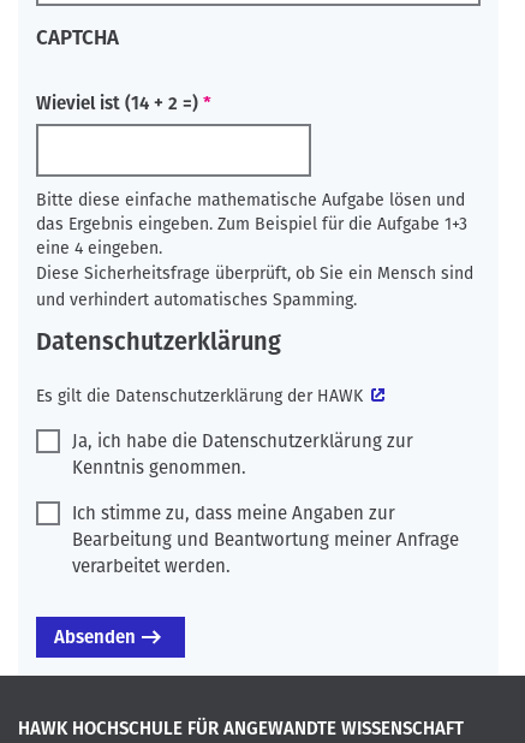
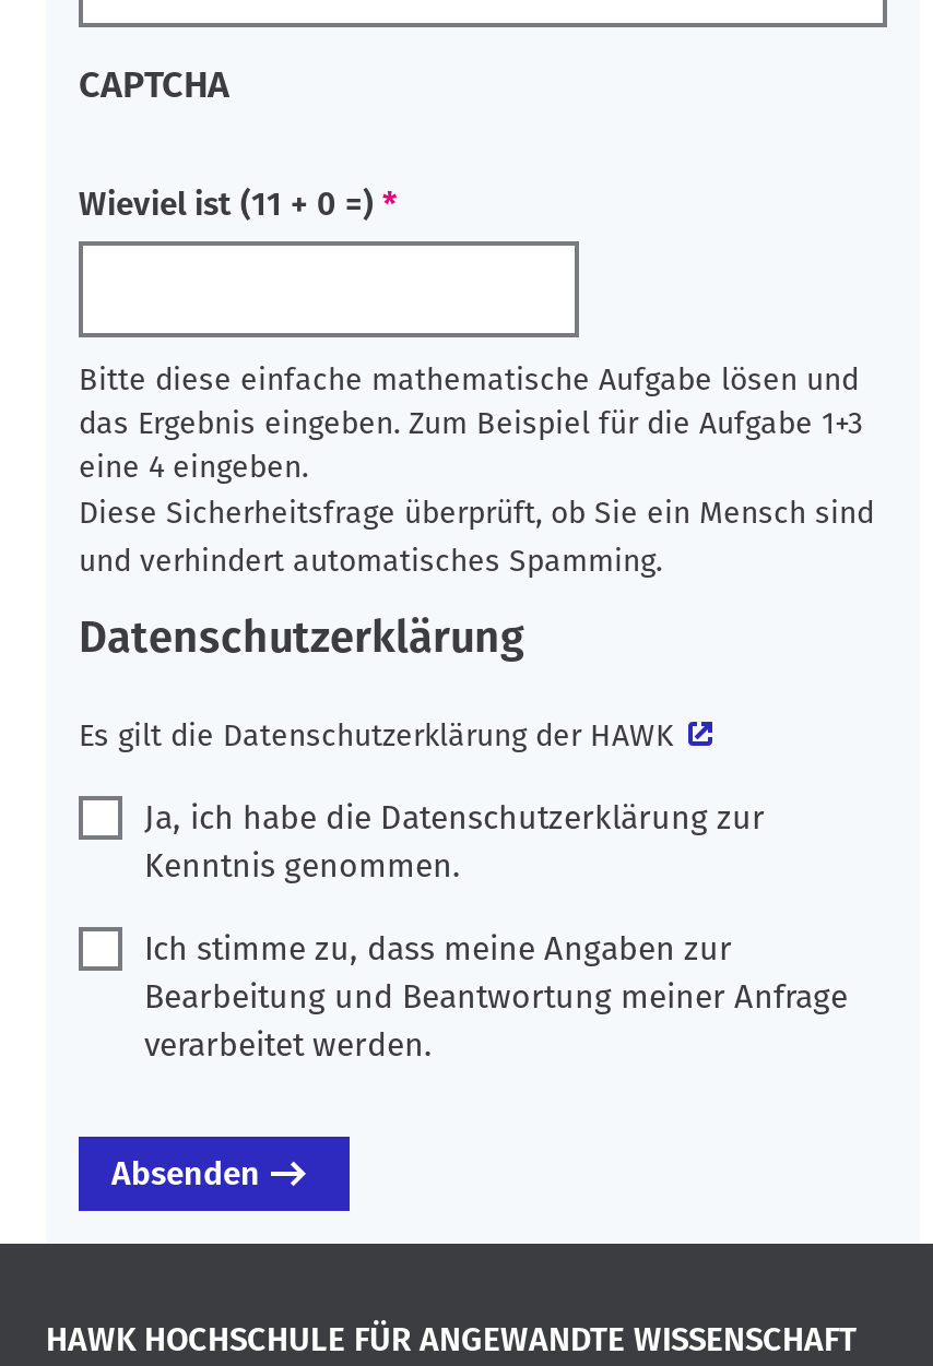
[36,93,198,114] Wieviel ist (14 + 2 =) -> [79,185,374,224] Wieviel ist (11 + 0 =)

